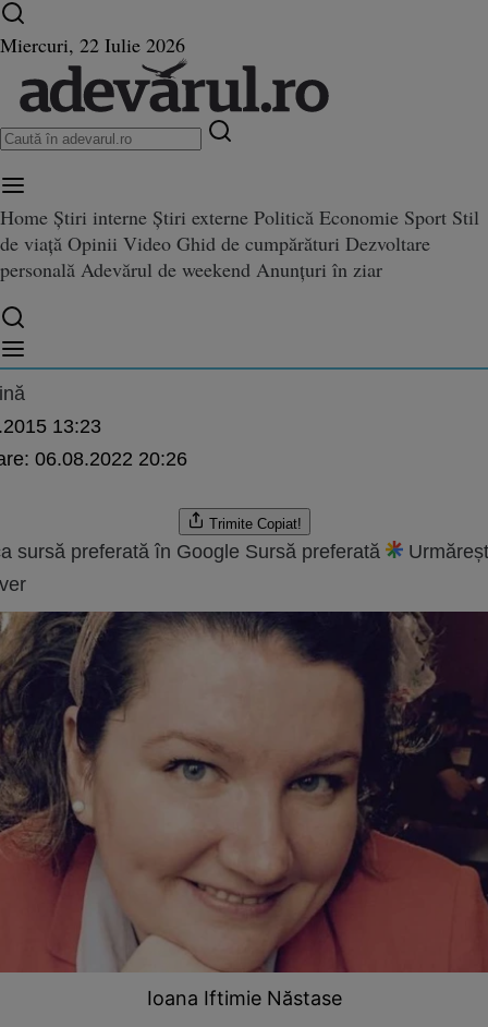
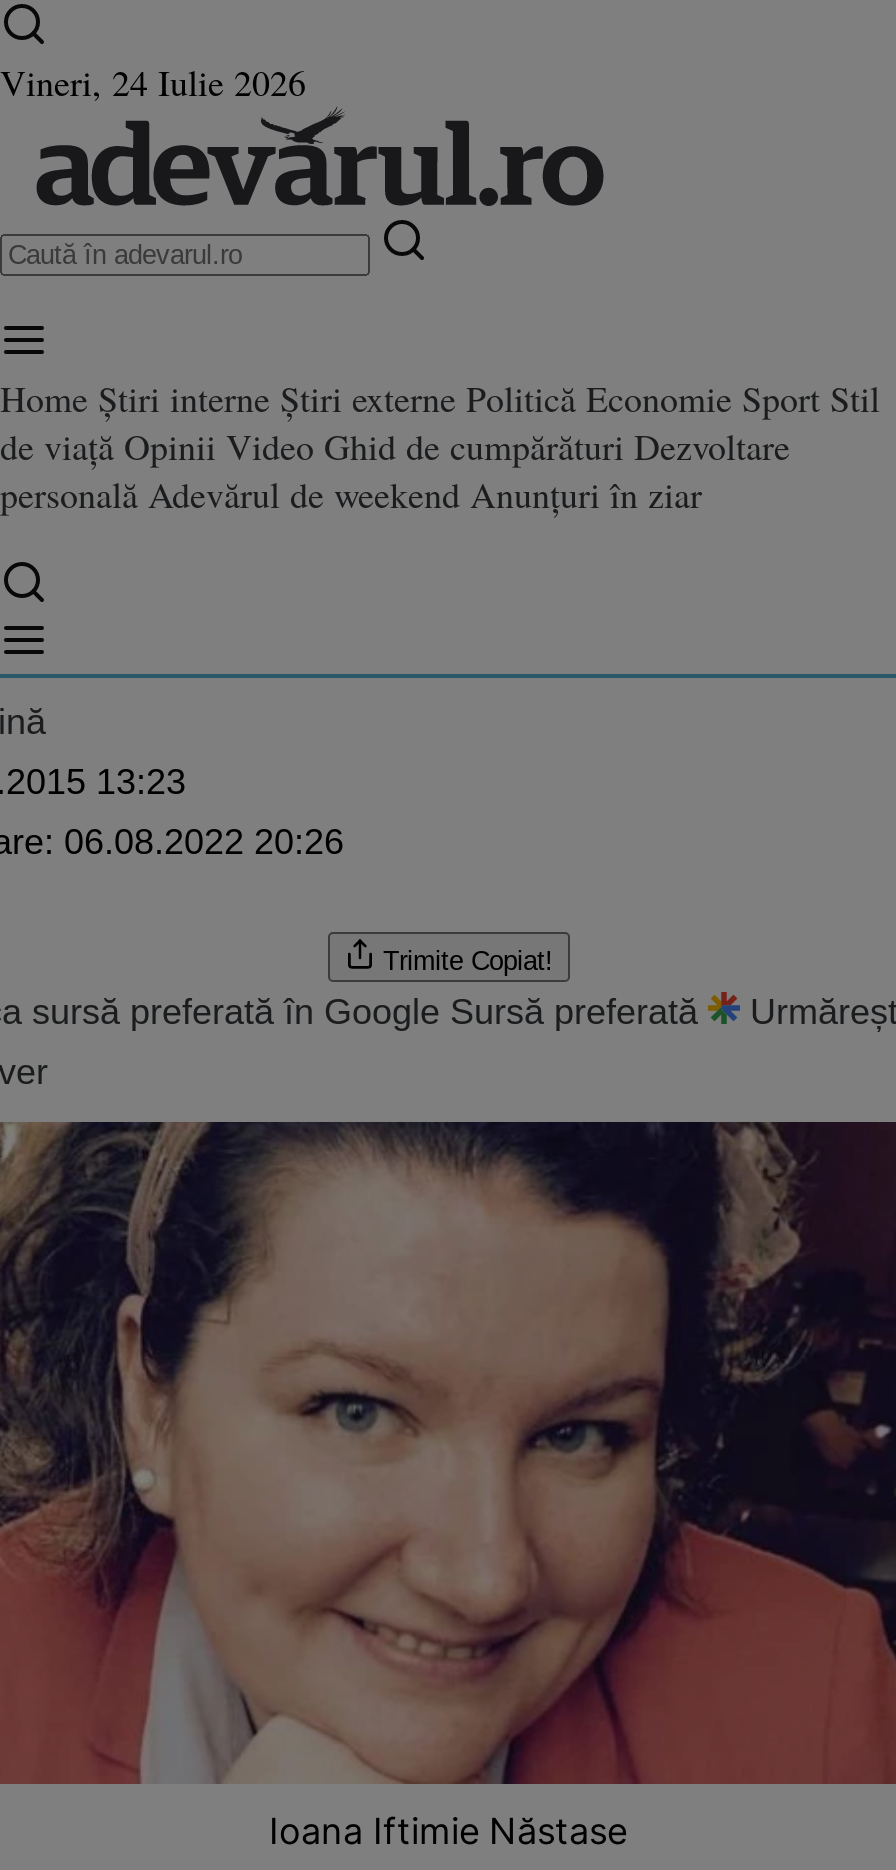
[0,32,185,58] Miercuri, 22 Iulie 2026 -> [0,58,306,106] Vineri, 24 Iulie 2026

